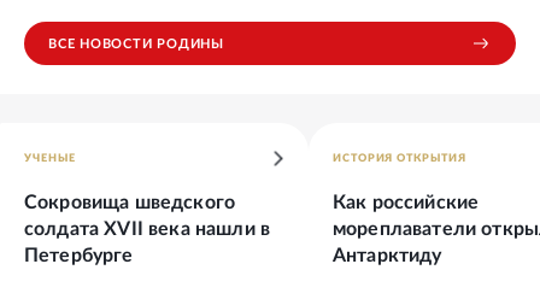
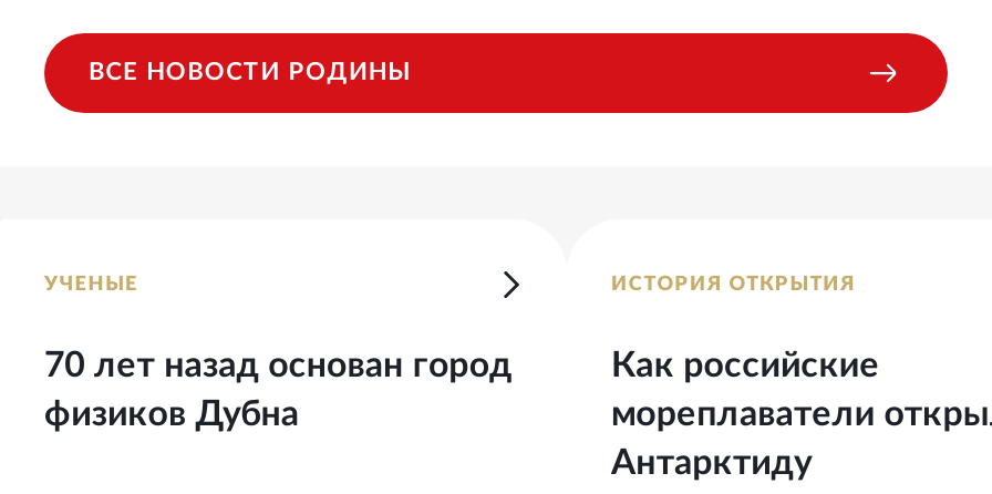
[24,193,270,265] Сокровища шведского | солдата XVII века нашли в | Петербурге -> [44,347,512,431] 70 лет назад основан город | физиков Дубна

